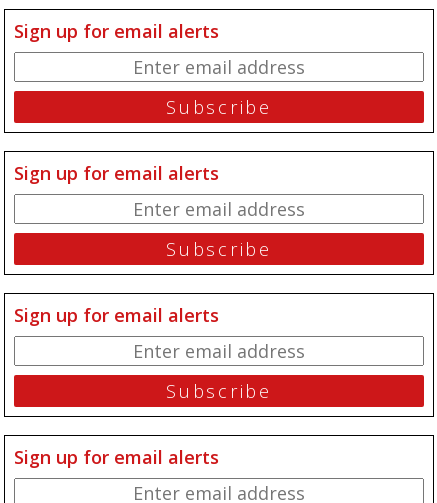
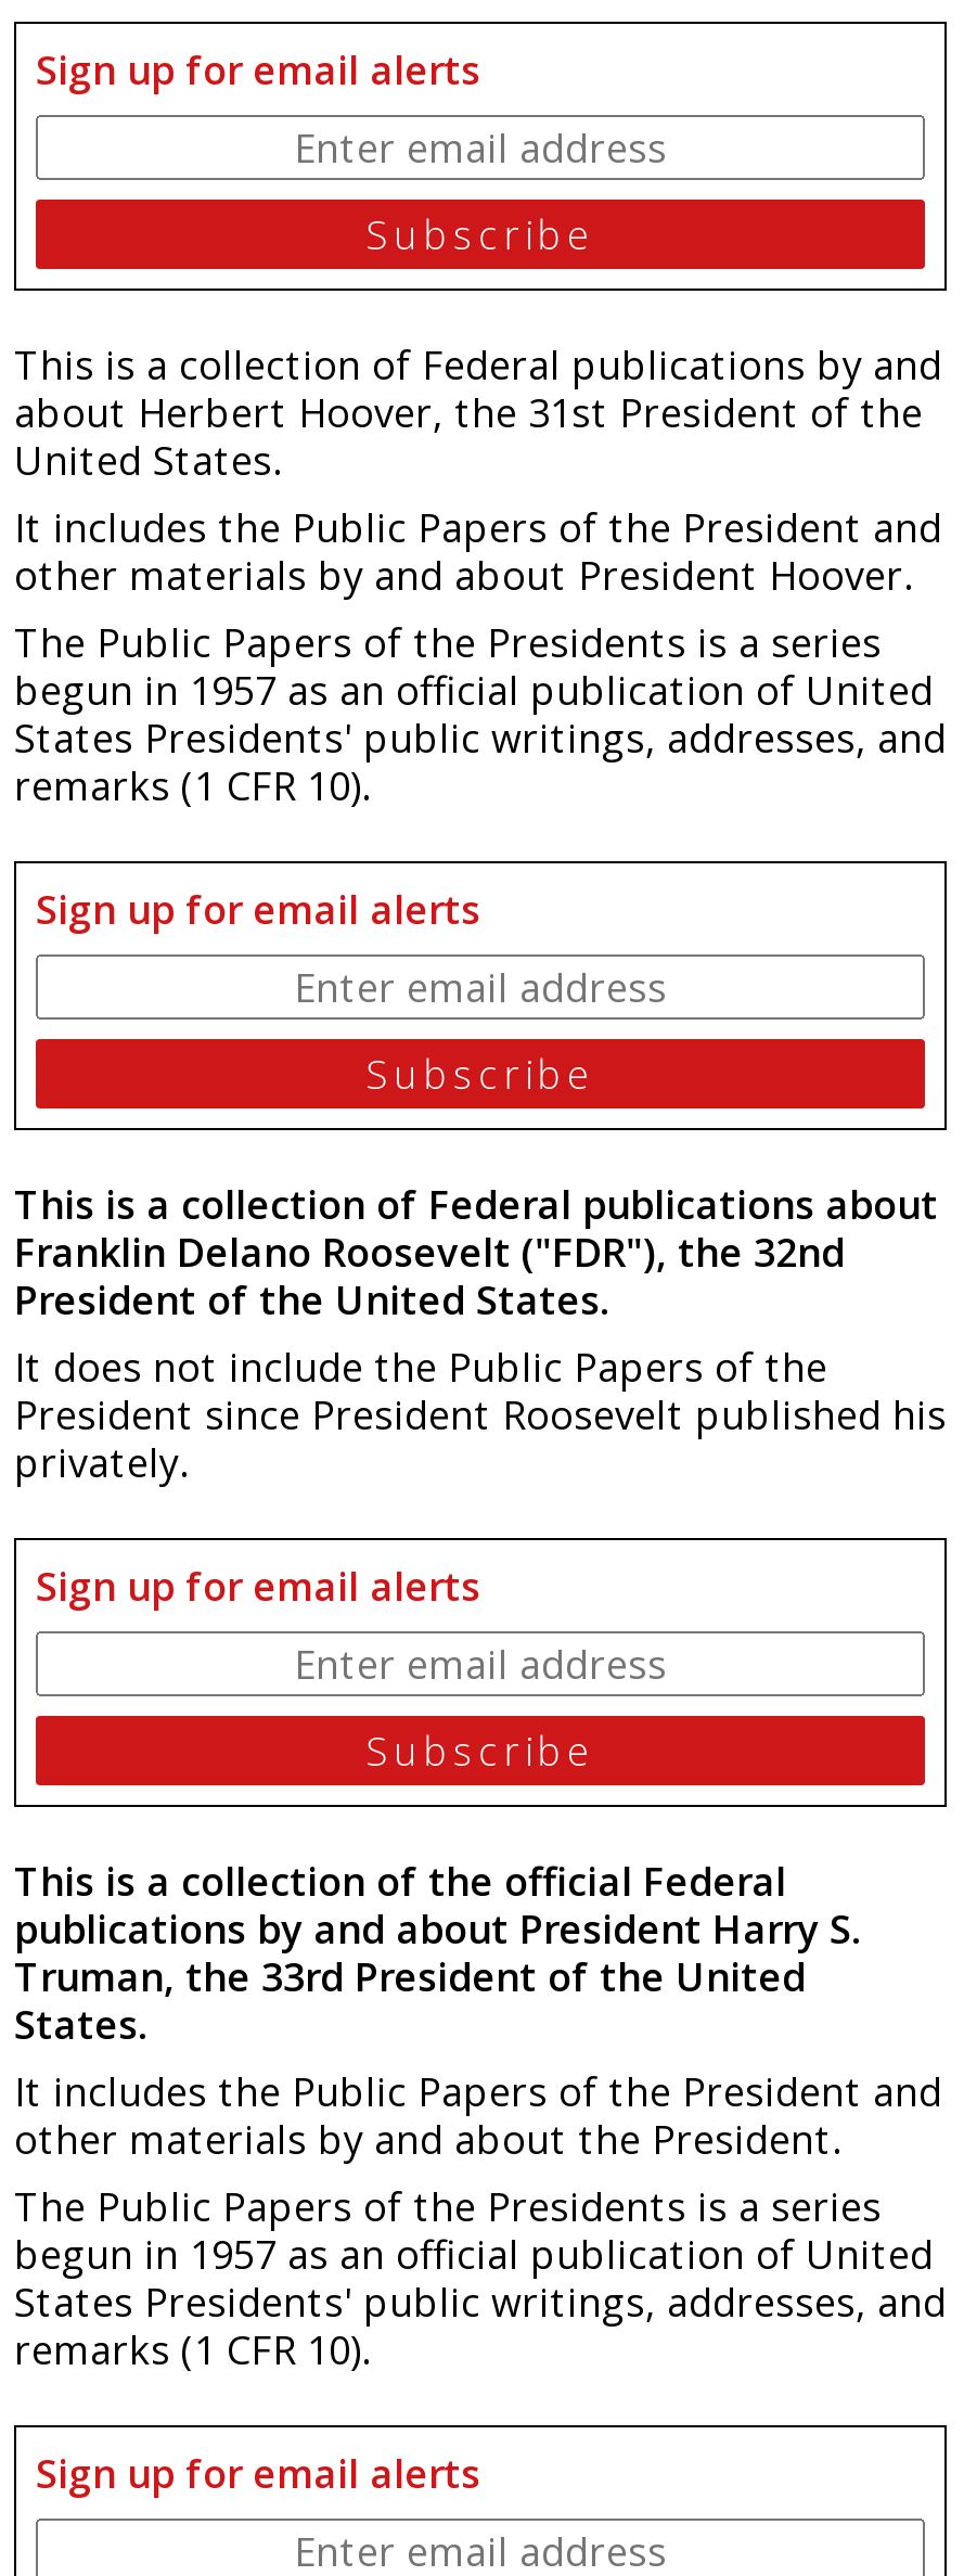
none -> [14,338,947,810] This is a collection of Federal publications by and | about Herbert Hoover, the 31st President of the | United States. | It includes the Public Papers of the President and | other materials by and about President Hoover. | The Public Papers of the Presidents is a series | begun in 1957 as an official publication of United | States Presidents' public writings, addresses, and | remarks (1 CFR 10).
none -> [14,1177,947,1487] This is a collection of Federal publications about | Franklin Delano Roosevelt ("FDR"), the 32nd | President of the United States. | It does not include the Public Papers of the | President since President Roosevelt published his | privately.
none -> [14,1854,947,2374] This is a collection of the official Federal | publications by and about President Harry S. | Truman, the 33rd President of the United | States. | It includes the Public Papers of the President and | other materials by and about the President. | The Public Papers of the Presidents is a series | begun in 1957 as an official publication of United | States Presidents' public writings, addresses, and | remarks (1 CFR 10).

